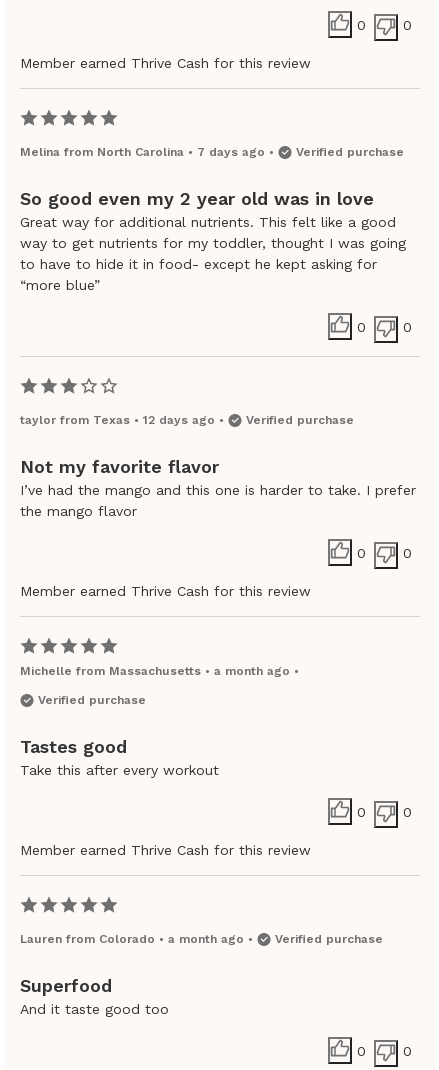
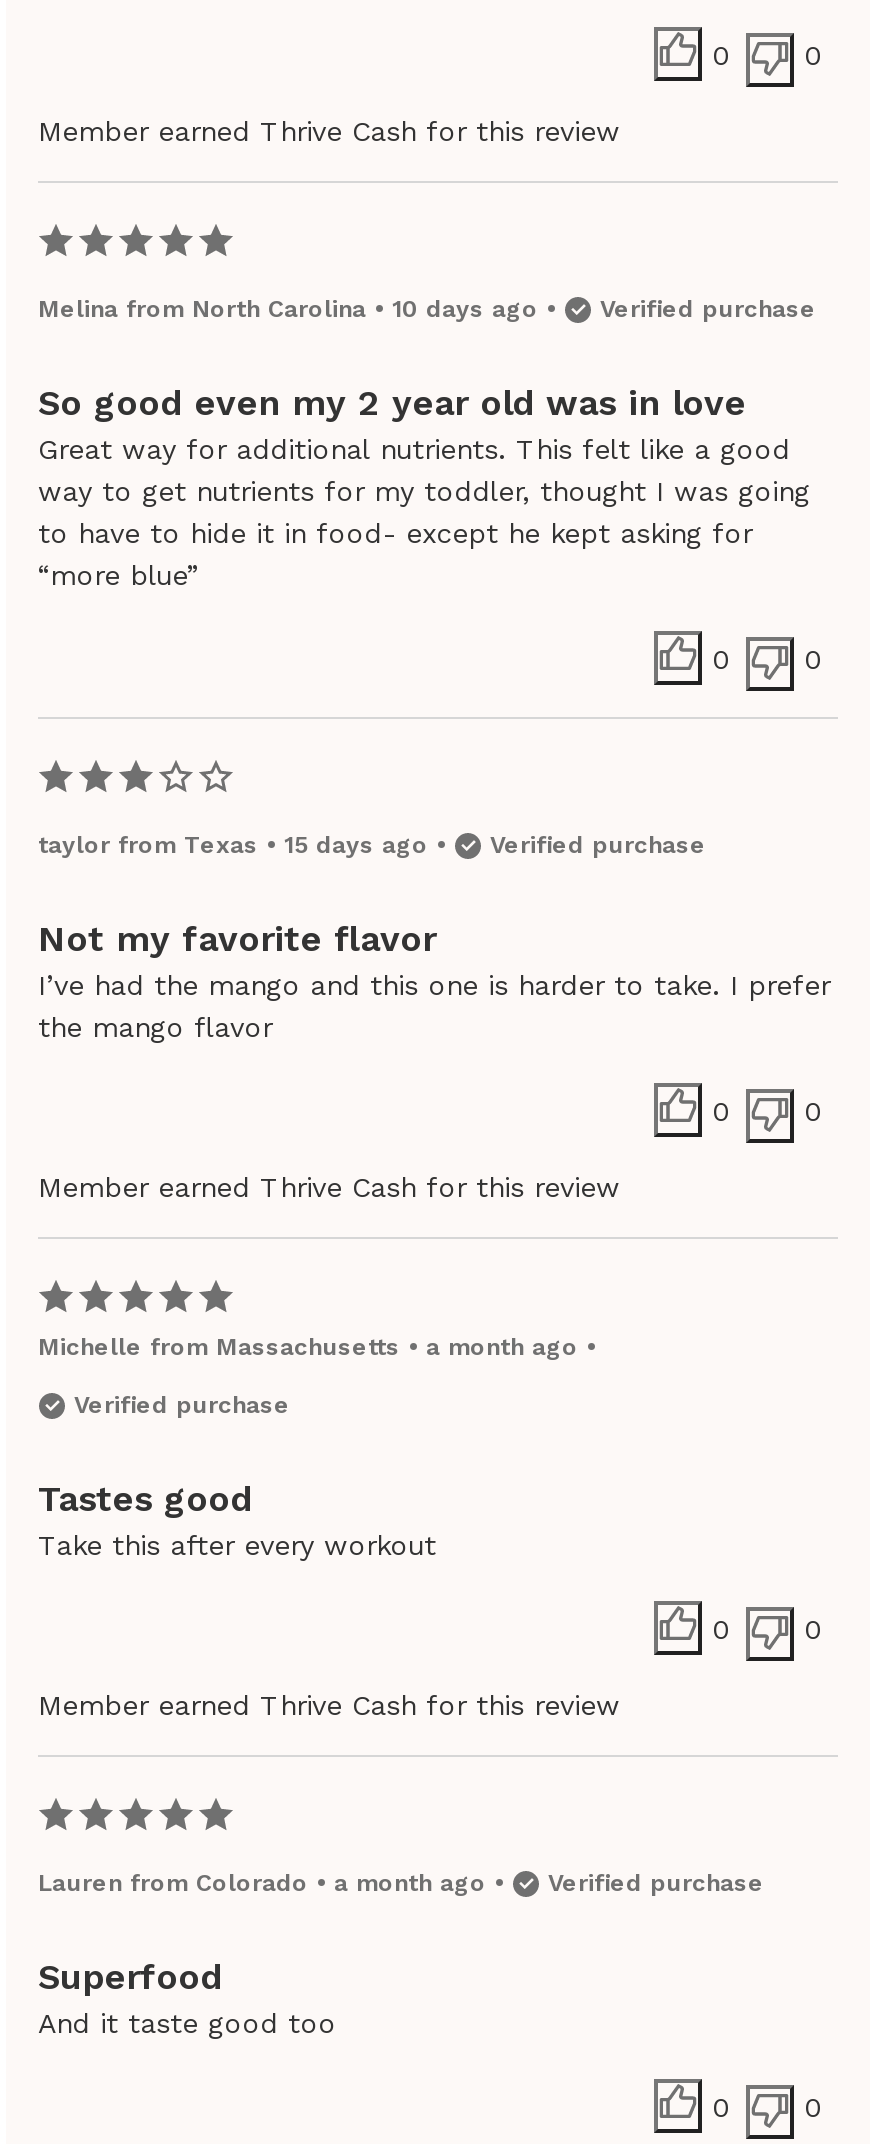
[20,145,274,159] Melina from North Carolina • 7 days ago • -> [38,296,556,324] Melina from North Carolina • 10 days ago •
[20,413,224,427] taylor from Texas • 12 days ago • -> [38,832,446,860] taylor from Texas • 15 days ago •

